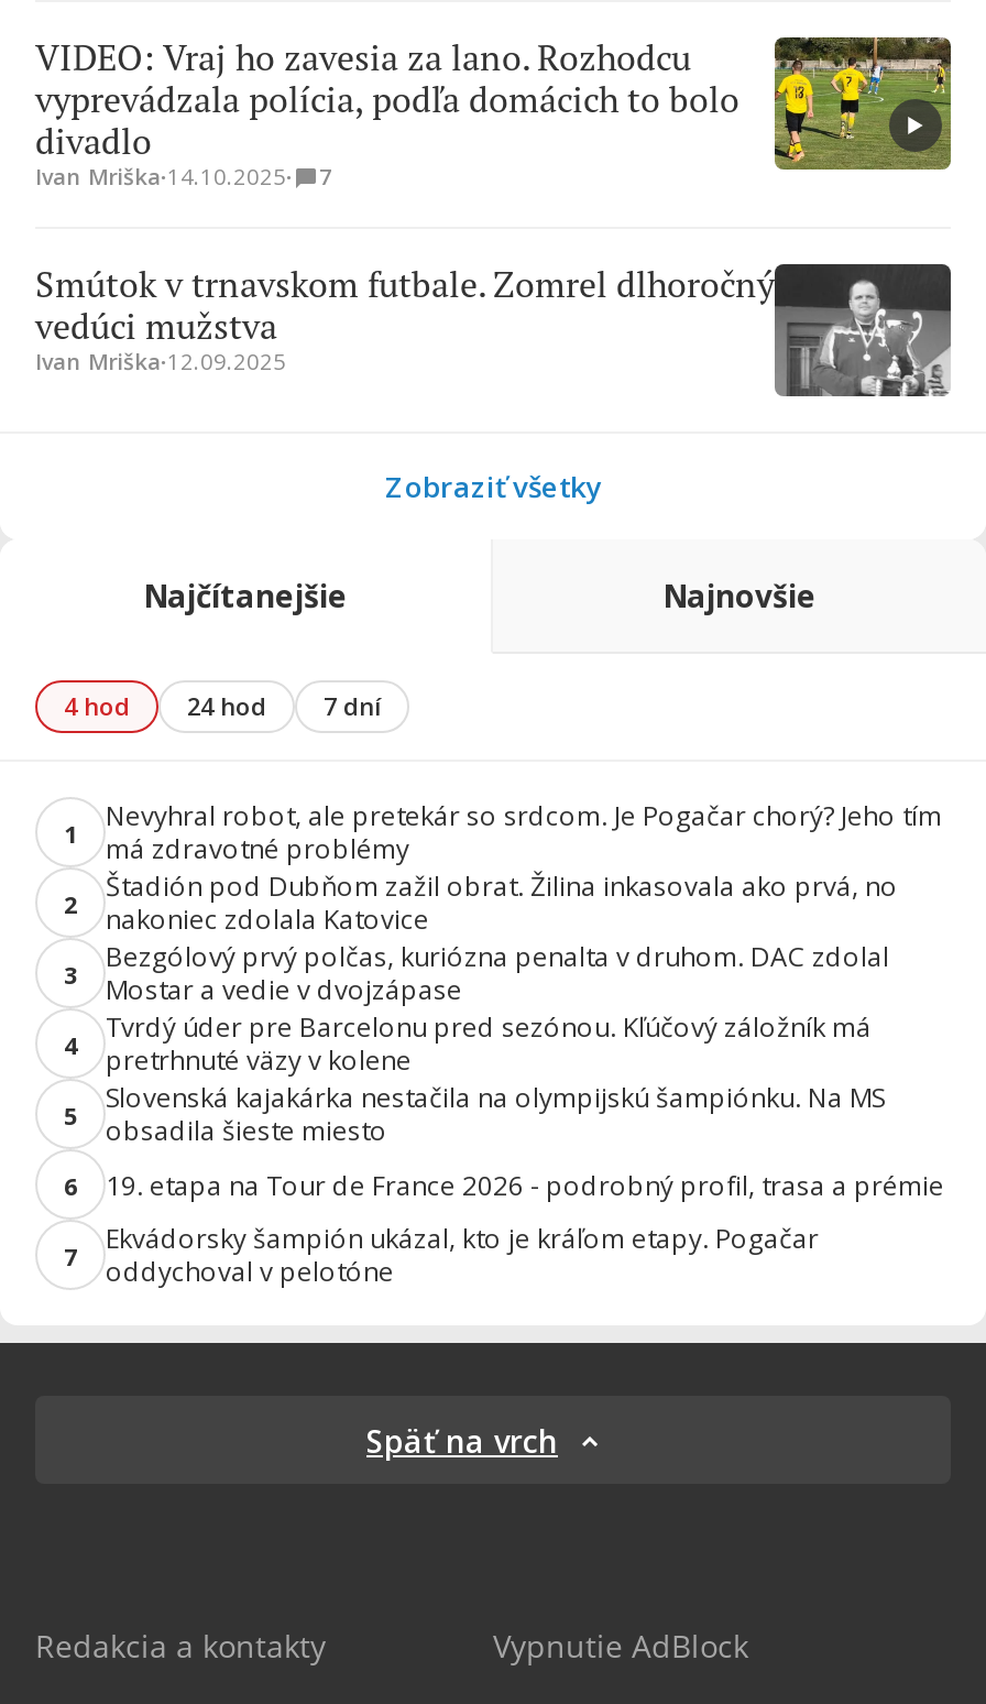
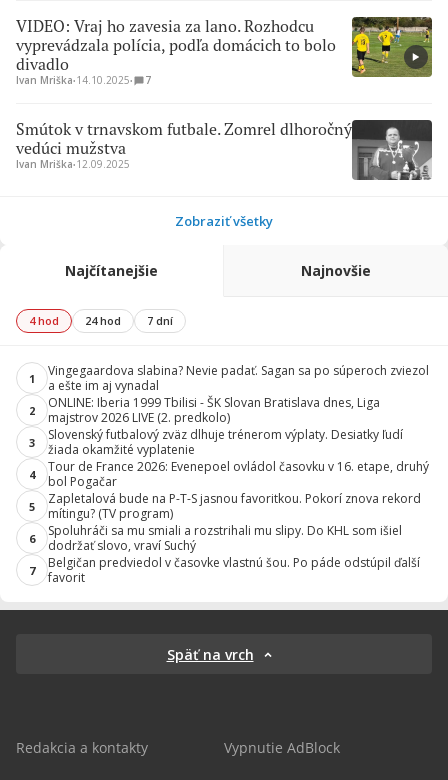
[106,797,942,867] Nevyhral robot, ale pretekár so srdcom. Je Pogačar chorý? Jeho tím | má zdravotné problémy -> [48,362,429,394] Vingegaardova slabina? Nevie padať. Sagan sa po súperoch zviezol | a ešte im aj vynadal
[106,867,898,938] Štadión pod Dubňom zažil obrat. Žilina inkasovala ako prvá, no | nakoniec zdolala Katovice -> [48,394,380,426] ONLINE: Iberia 1999 Tbilisi - ŠK Slovan Bratislava dnes, Liga | majstrov 2026 LIVE (2. predkolo)
[106,938,889,1008] Bezgólový prvý polčas, kuriózna penalta v druhom. DAC zdolal | Mostar a vedie v dvojzápase -> [48,426,403,458] Slovenský futbalový zväz dlhuje trénerom výplaty. Desiatky ľudí | žiada okamžité vyplatenie
[106,1008,872,1079] Tvrdý úder pre Barcelonu pred sezónou. Kľúčový záložník má | pretrhnuté väzy v kolene -> [48,458,429,490] Tour de France 2026: Evenepoel ovládol časovku v 16. etape, druhý | bol Pogačar
[106,1079,885,1149] Slovenská kajakárka nestačila na olympijskú šampiónku. Na MS | obsadila šieste miesto -> [48,490,421,522] Zapletalová bude na P-T-S jasnou favoritkou. Pokorí znova rekord | mítingu? (TV program)
[106,1166,944,1203] 19. etapa na Tour de France 2026 - podrobný profil, trasa a prémie -> [48,522,402,554] Spoluhráči sa mu smiali a rozstrihali mu slipy. Do KHL som išiel | dodržať slovo, vraví Suchý
[106,1220,819,1290] Ekvádorsky šampión ukázal, kto je kráľom etapy. Pogačar | oddychoval v pelotóne -> [48,554,420,586] Belgičan predviedol v časovke vlastnú šou. Po páde odstúpil ďalší | favorit

